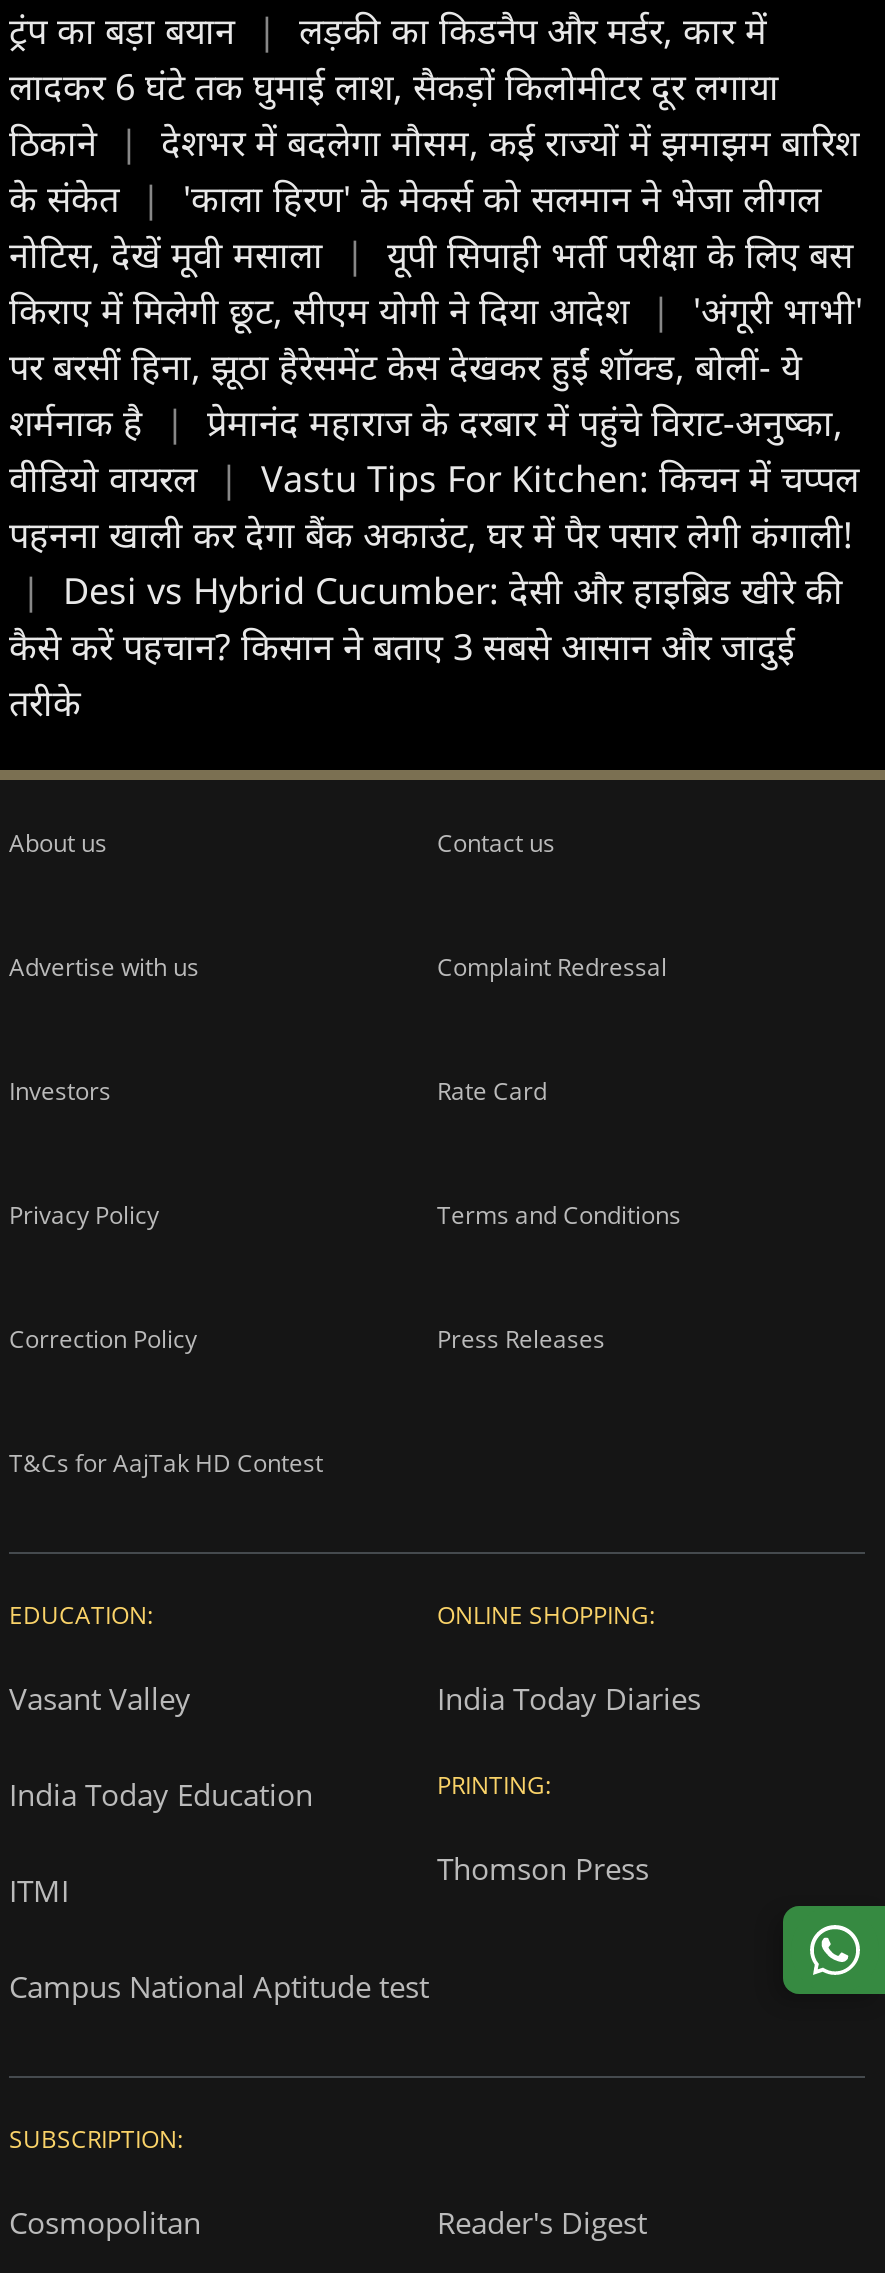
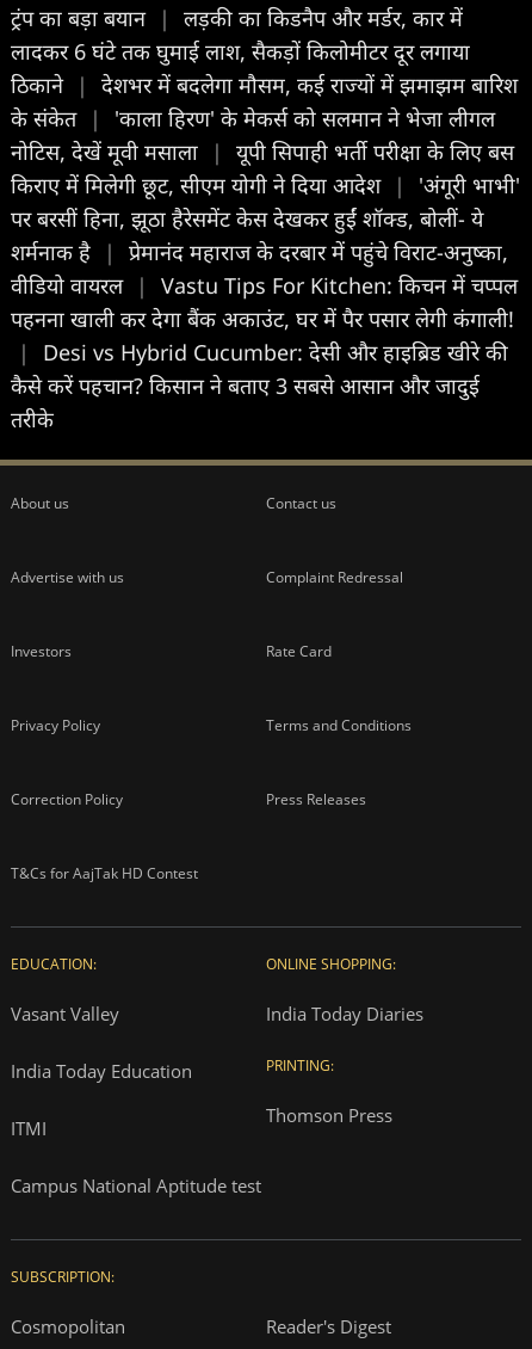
[781,1904,879,1996] [image] -> none

